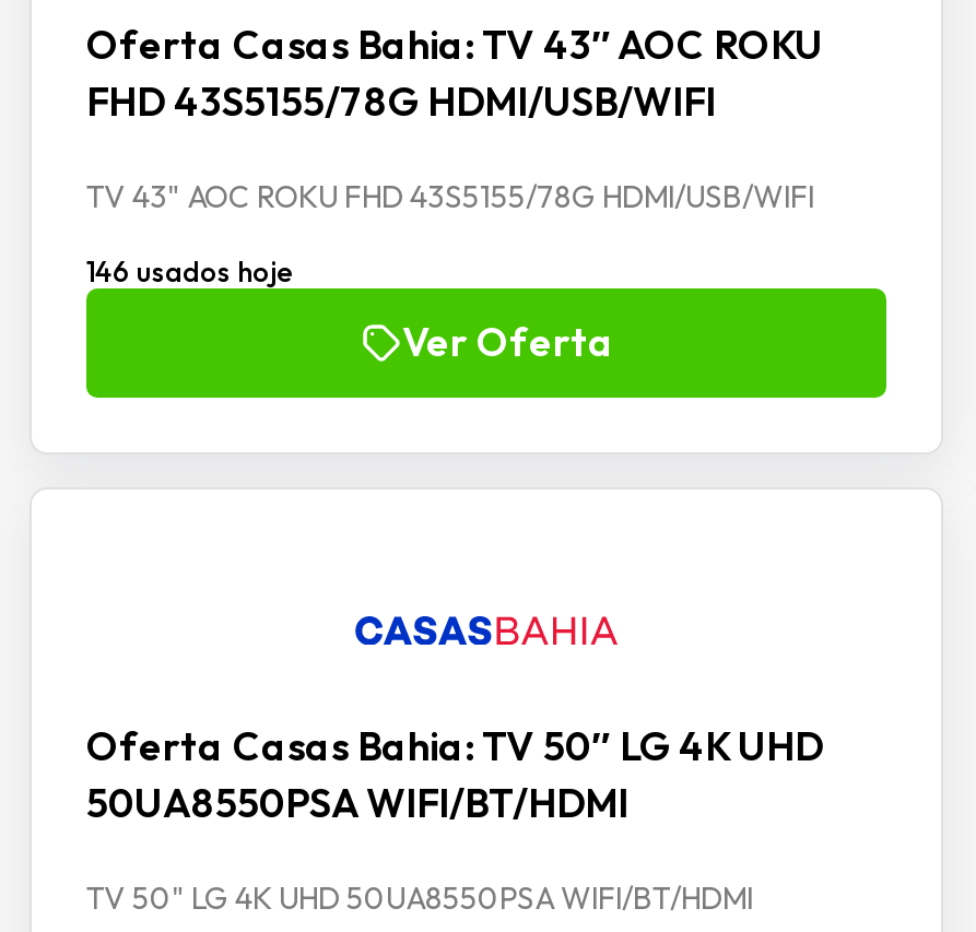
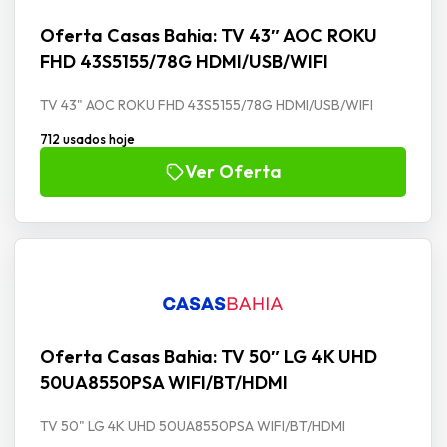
[86,253,294,288] 146 usados hoje -> [40,131,135,147] 712 usados hoje

